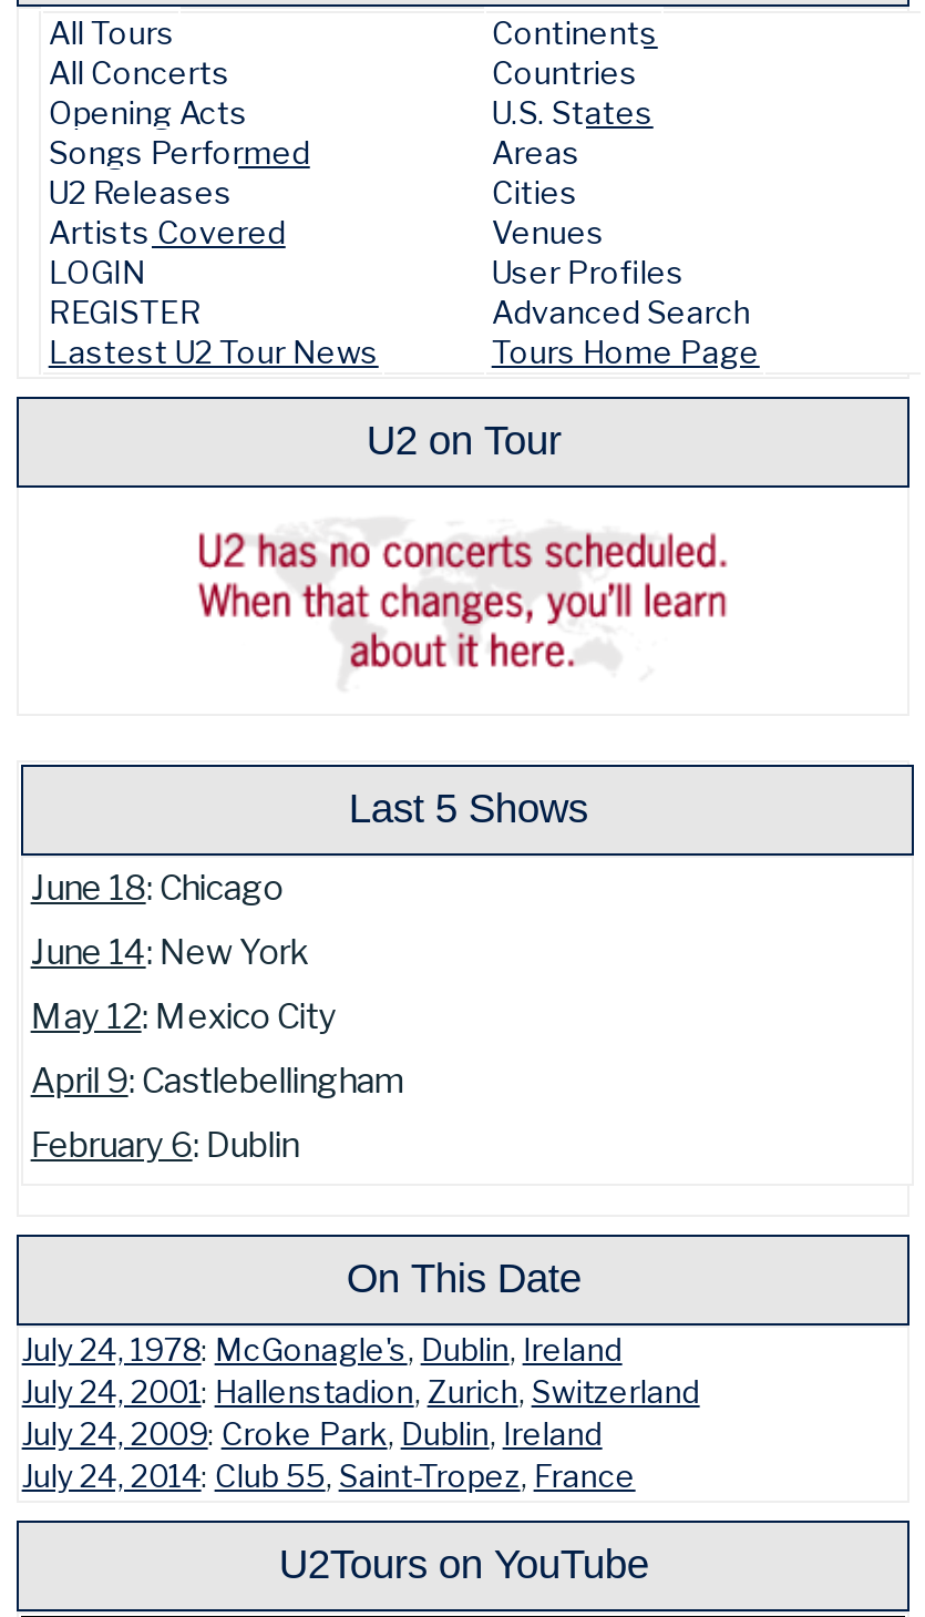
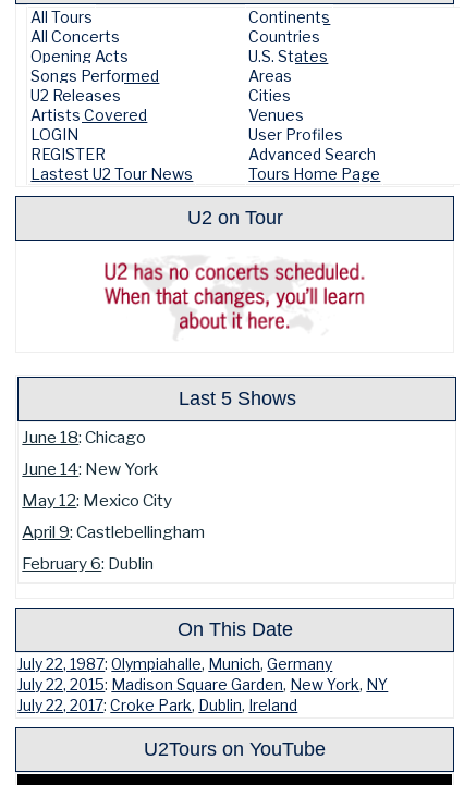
[22,1333,700,1494] July 24, 1978: McGonagle's, Dublin, Ireland | July 24, 2001: Hallenstadion, Zurich, Switzerland | July 24, 2009: Croke Park, Dublin, Ireland | July 24, 2014: Club 55, Saint-Tropez, France -> [18,656,388,714] July 22, 1987: Olympiahalle, Munich, Germany | July 22, 2015: Madison Square Garden, New York, NY | July 22, 2017: Croke Park, Dublin, Ireland

